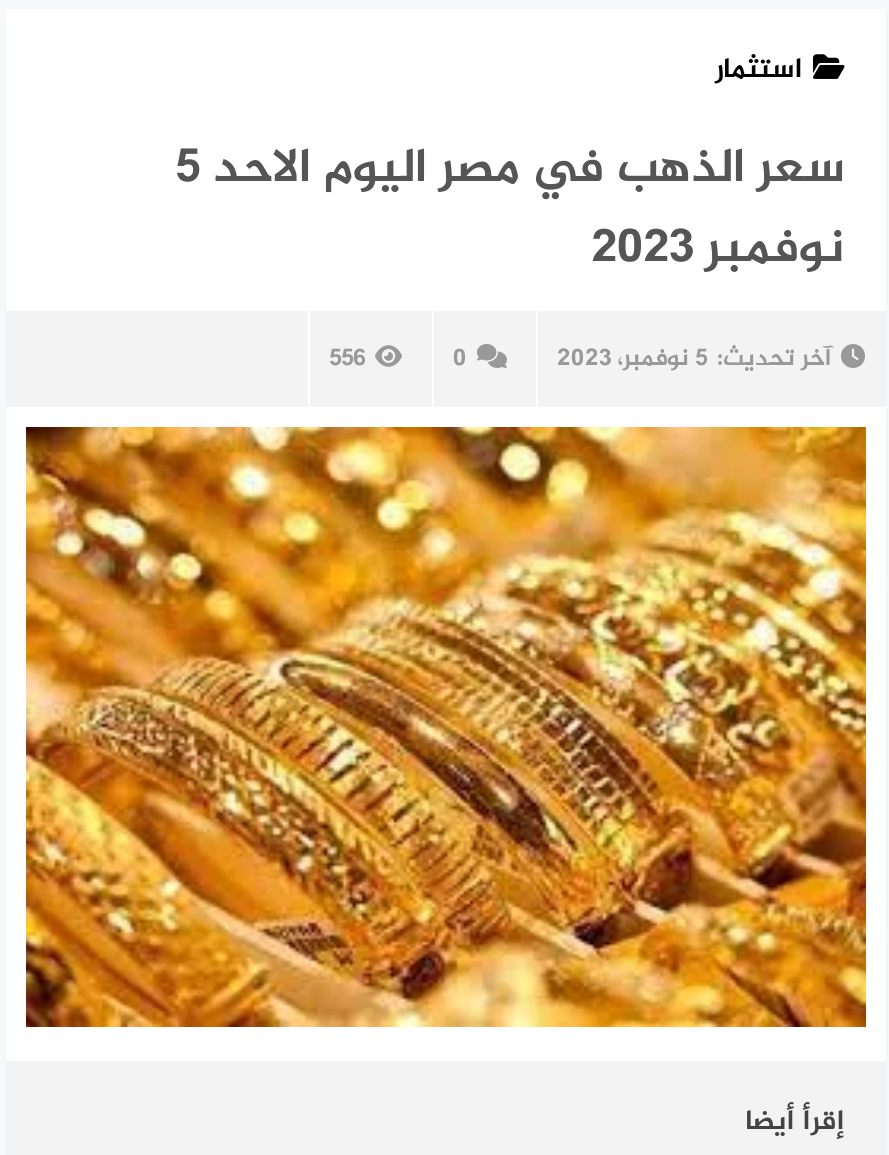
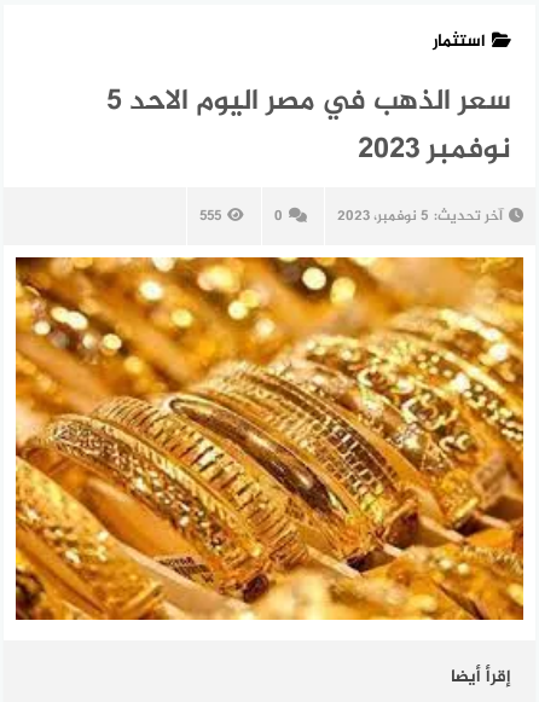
[329,339,365,379] 556 -> [199,204,221,228] 555

